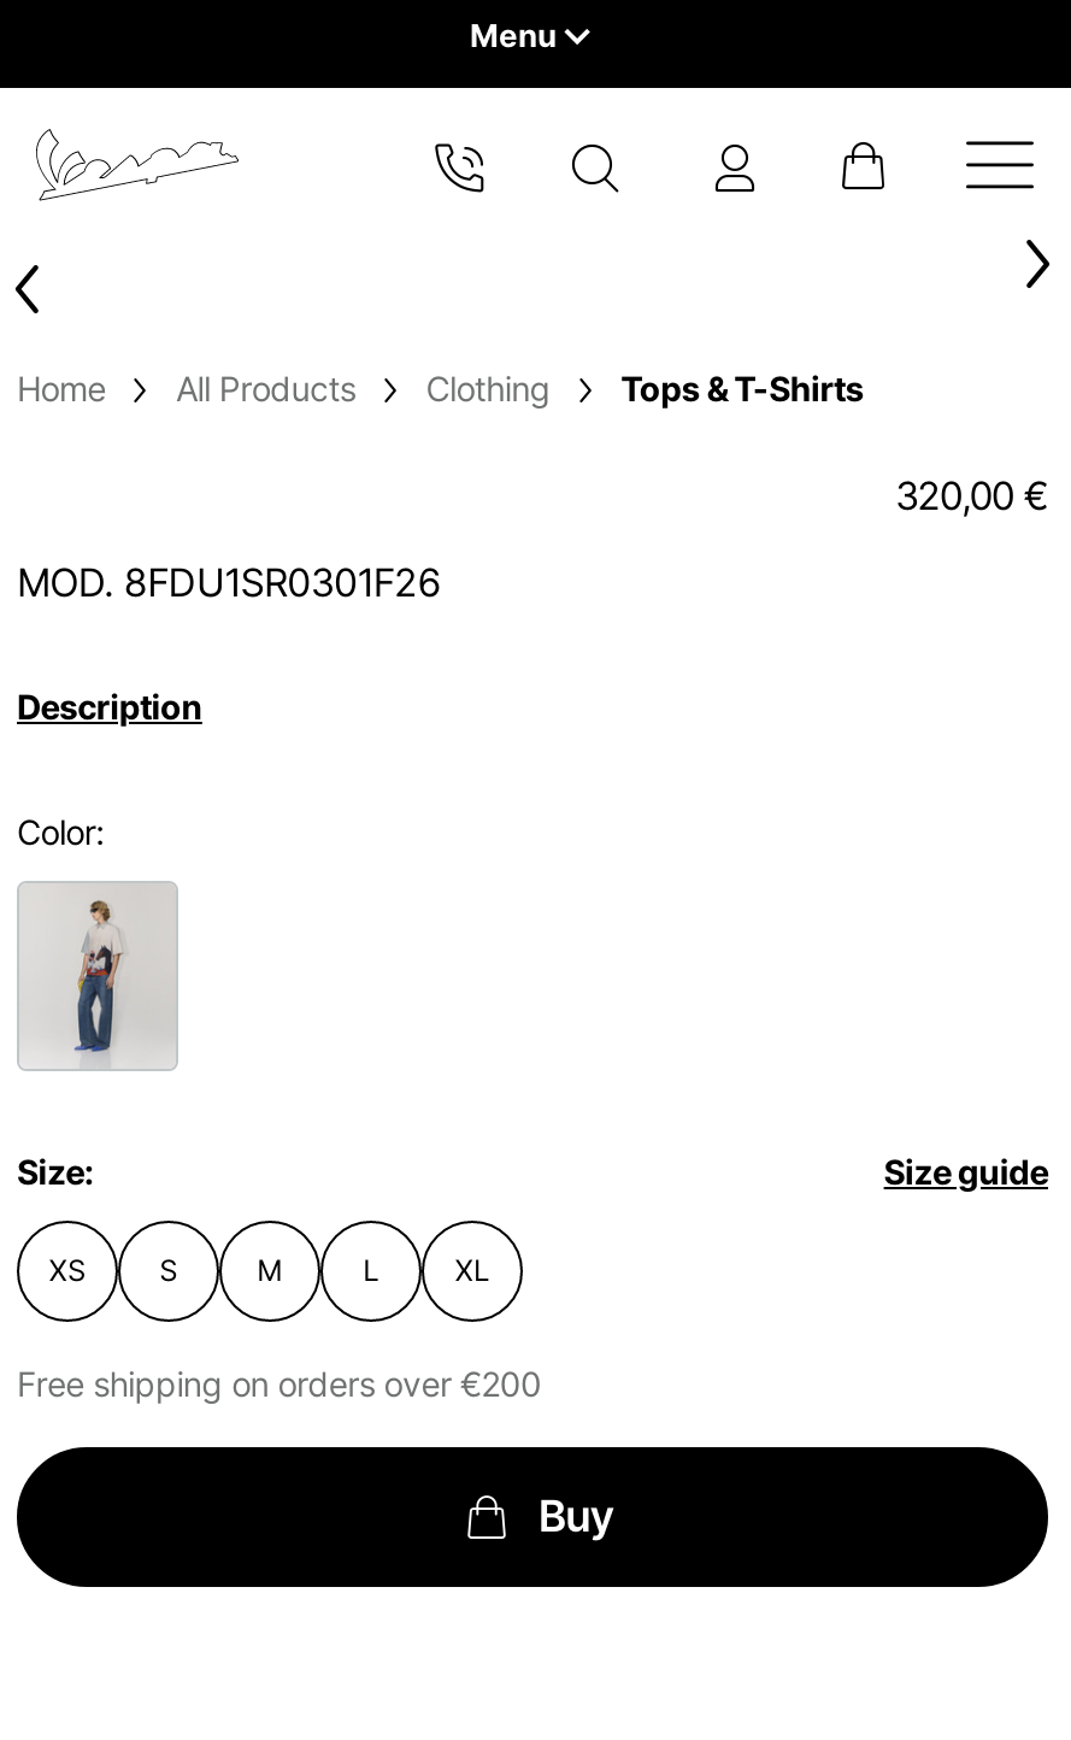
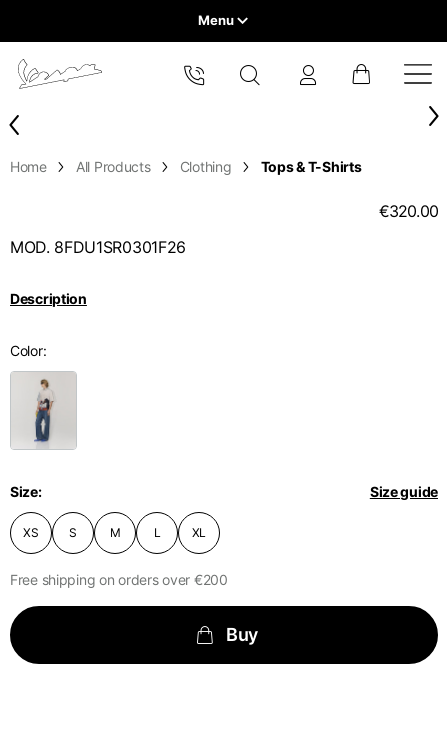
[895,471,1048,519] 320,00 € -> [379,201,438,221] €320.00

